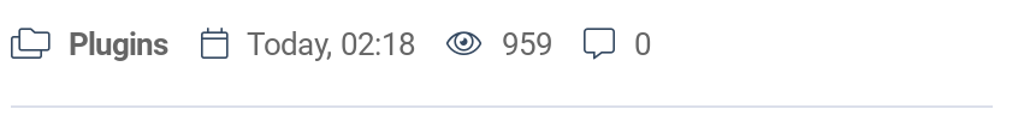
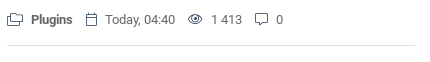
[247,26,415,62] Today, 02:18 -> [105,12,175,27] Today, 04:40
[502,26,552,62] 959 -> [211,12,242,27] 1 413

